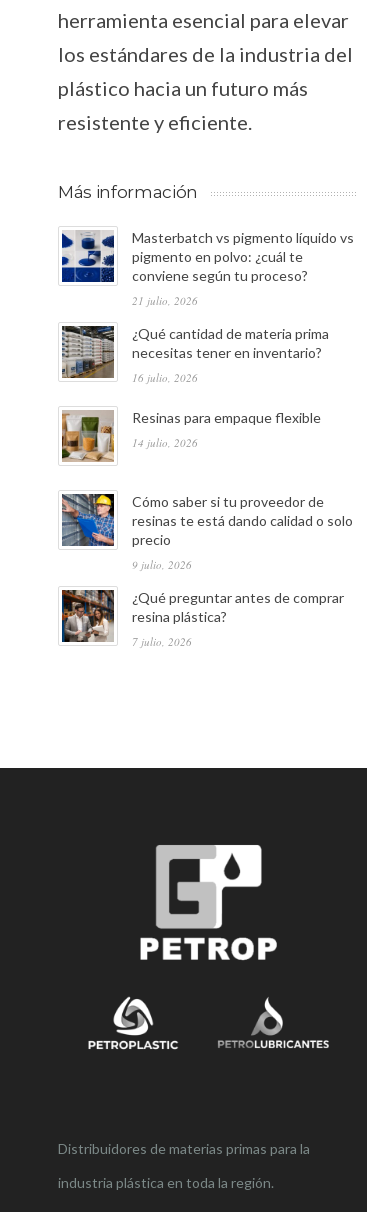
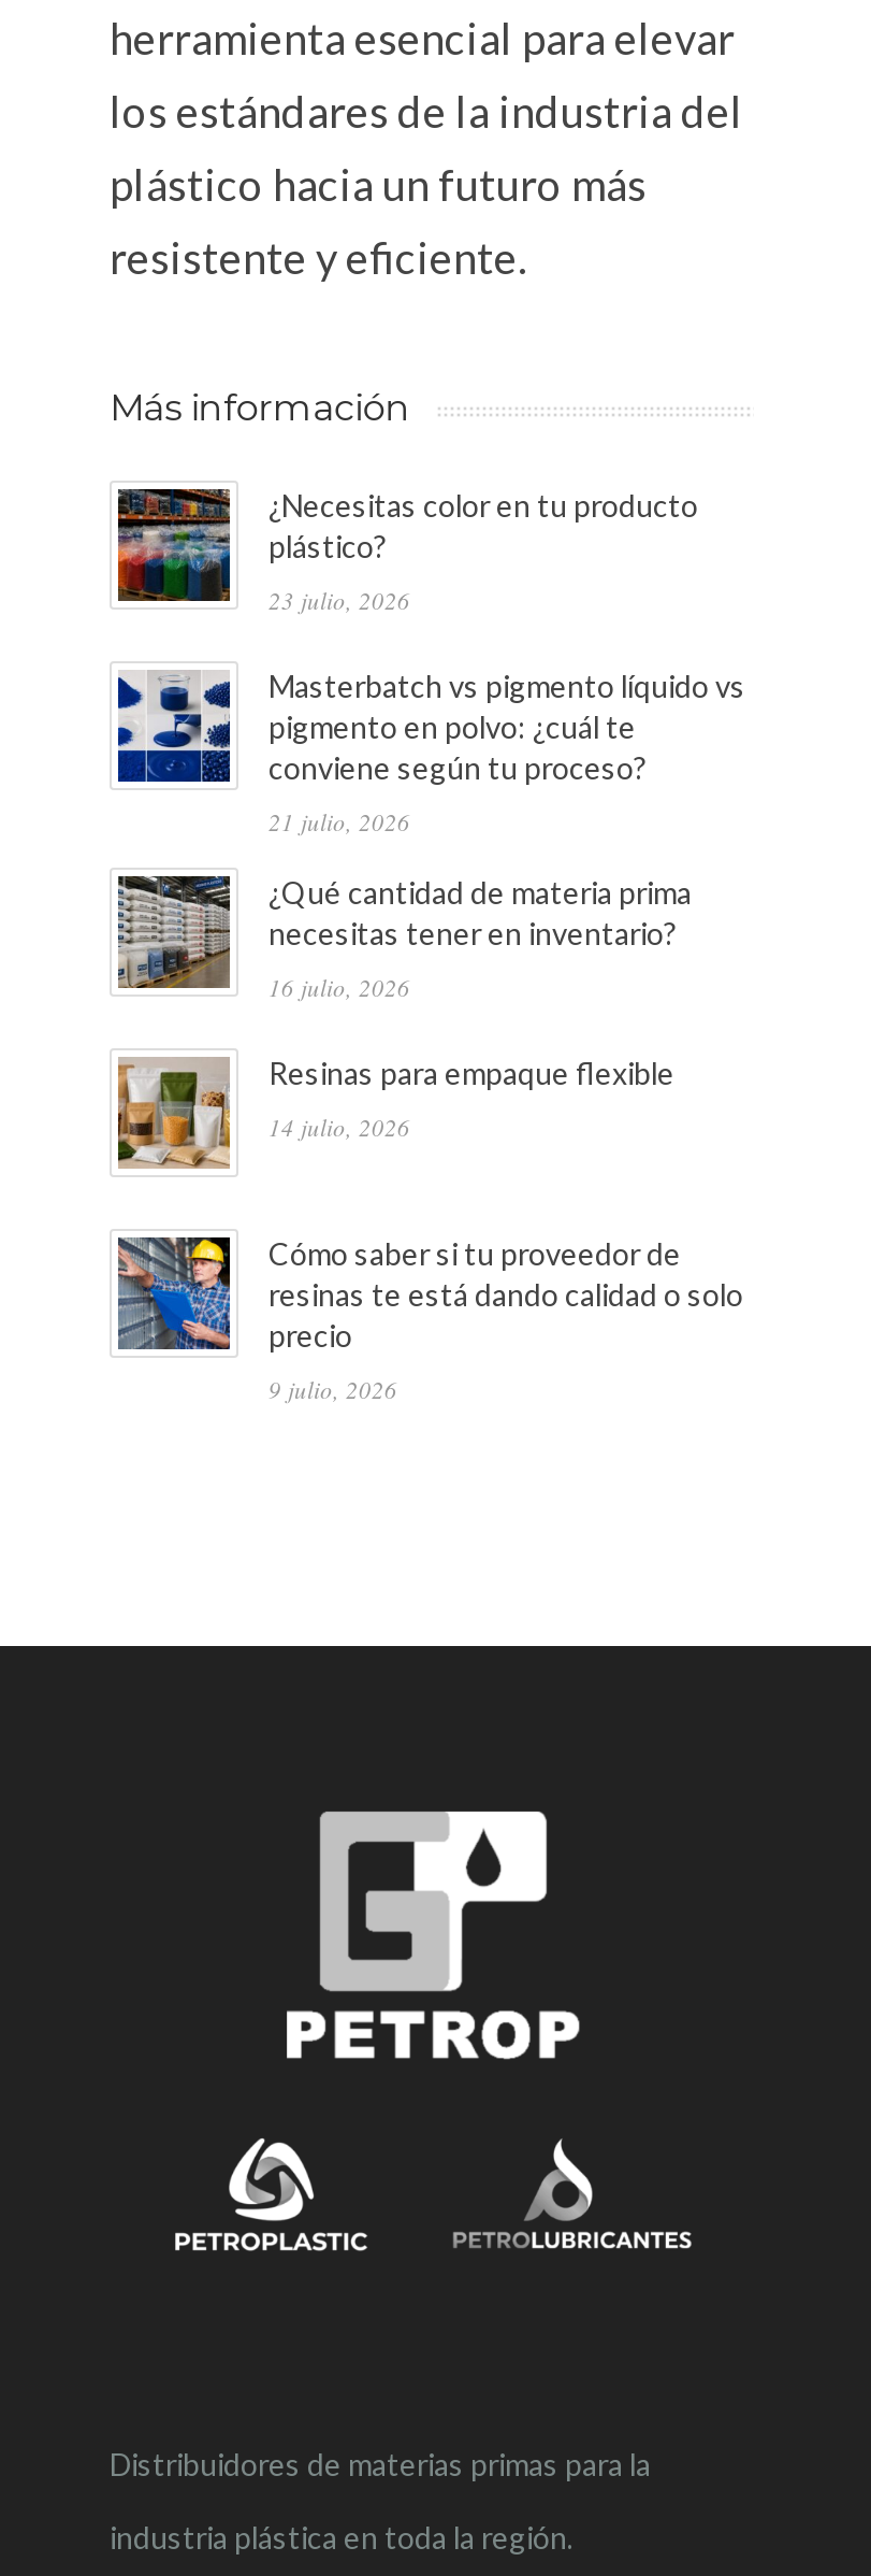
none -> [116,486,698,615] [image] | ¿Necesitas color en tu producto | plástico? | 23 julio, 2026
moved [60,228,354,571] -> [114,667,745,1404]: [image] | Masterbatch vs pigmento líquido vs | pigmento en polvo: ¿cuál te | ... | precio | 9 julio, 2026
[61,588,344,648] [image] | ¿Qué preguntar antes de comprar | resina plástica? | 7 julio, 2026 -> none

